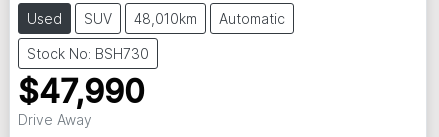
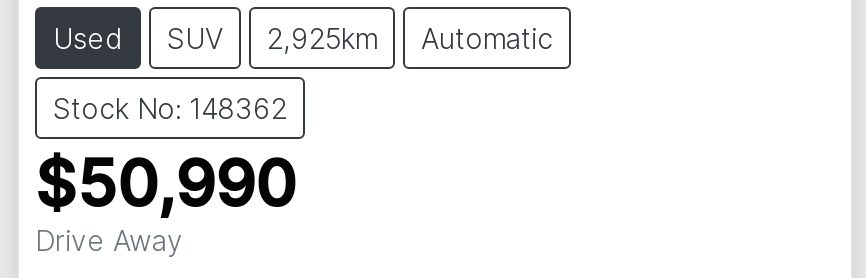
[27,10,285,27] Used SUV 48,010km Automatic -> [53,21,553,55] Used SUV 2,925km Automatic
[27,45,149,62] Stock No: BSH730 -> [53,91,287,125] Stock No: 148362
[18,77,145,109] $47,990 -> [35,155,297,219] $50,990

